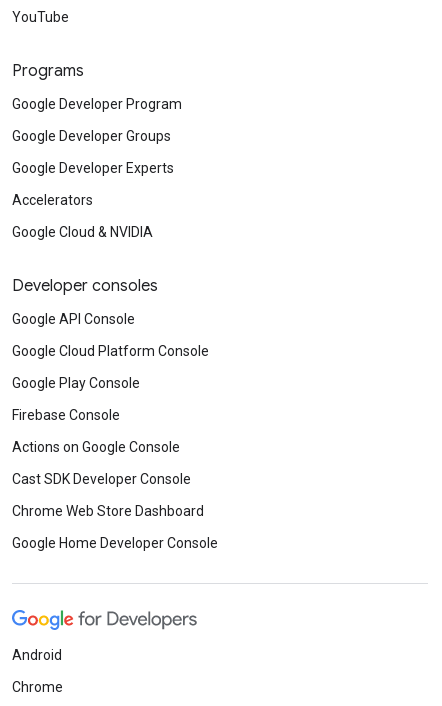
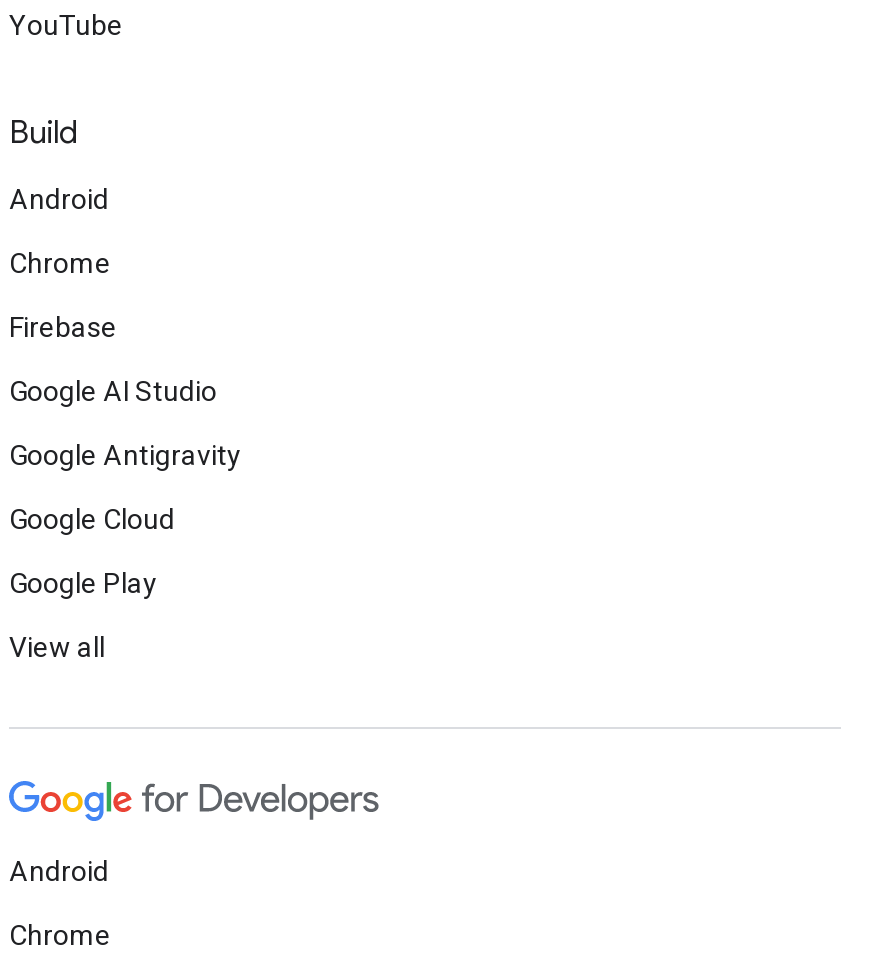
[12,61,218,551] Programs | Google Developer Program | Google Developer Groups | Google Developer Experts | Accelerators | Google Cloud & NVIDIA | Developer consoles | Google API Console | Google Cloud Platform Console | Google Play Console | Firebase Console | Actions on Google Console | Cast SDK Developer Console | Chrome Web Store Dashboard | Google Home Developer Console -> [9,113,241,663] Build | Android | Chrome | Firebase | Google AI Studio | Google Antigravity | Google Cloud | Google Play | View all

